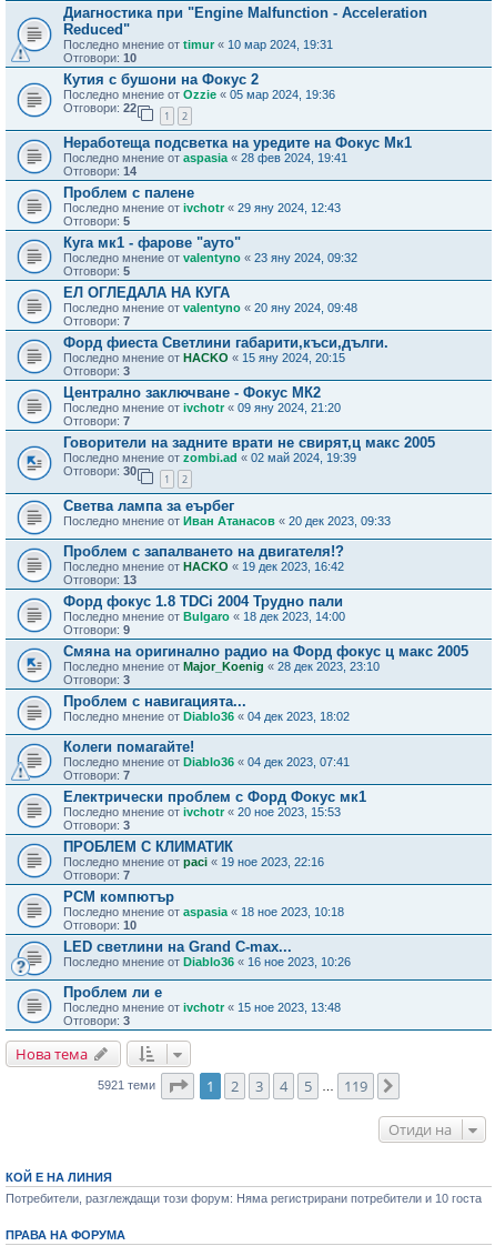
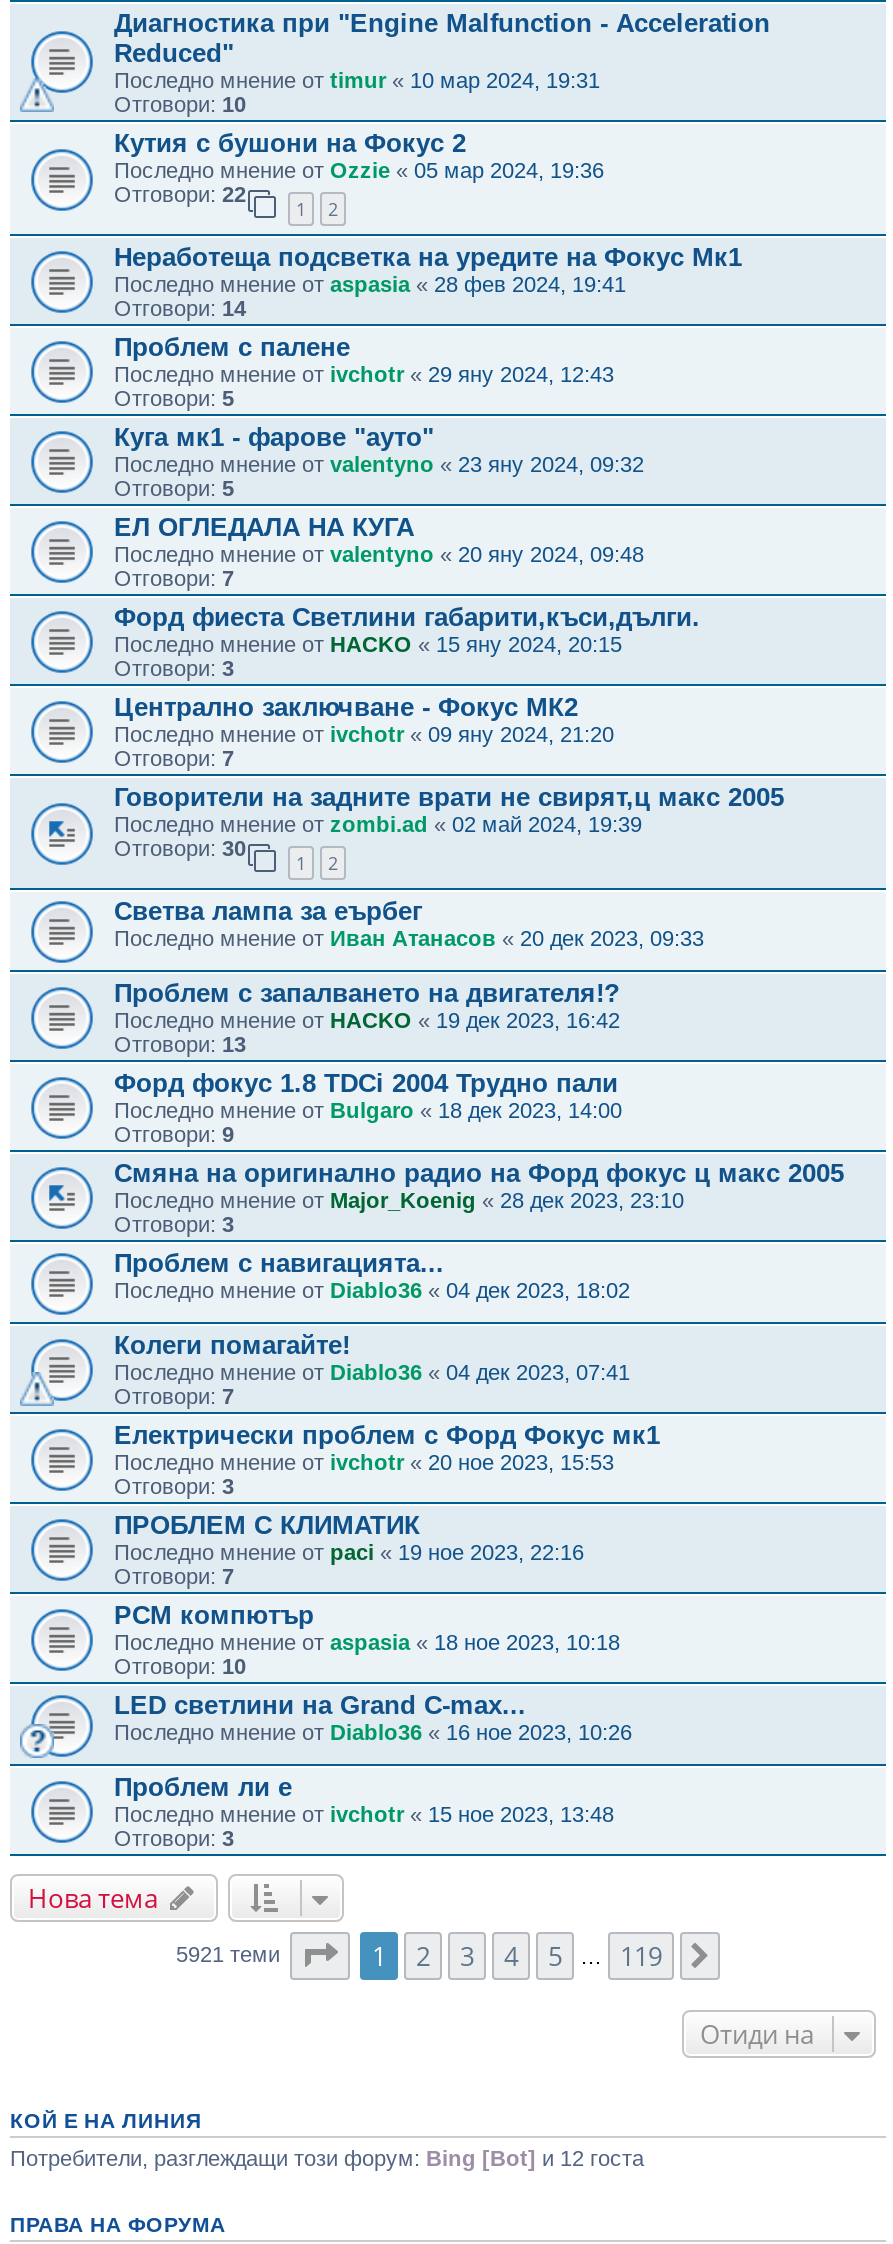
[6,1191,482,1204] Потребители, разглеждащи този форум: Няма регистрирани потребители и 10 госта -> [10,2145,644,2169] Потребители, разглеждащи този форум: Bing [Bot] и 12 госта

